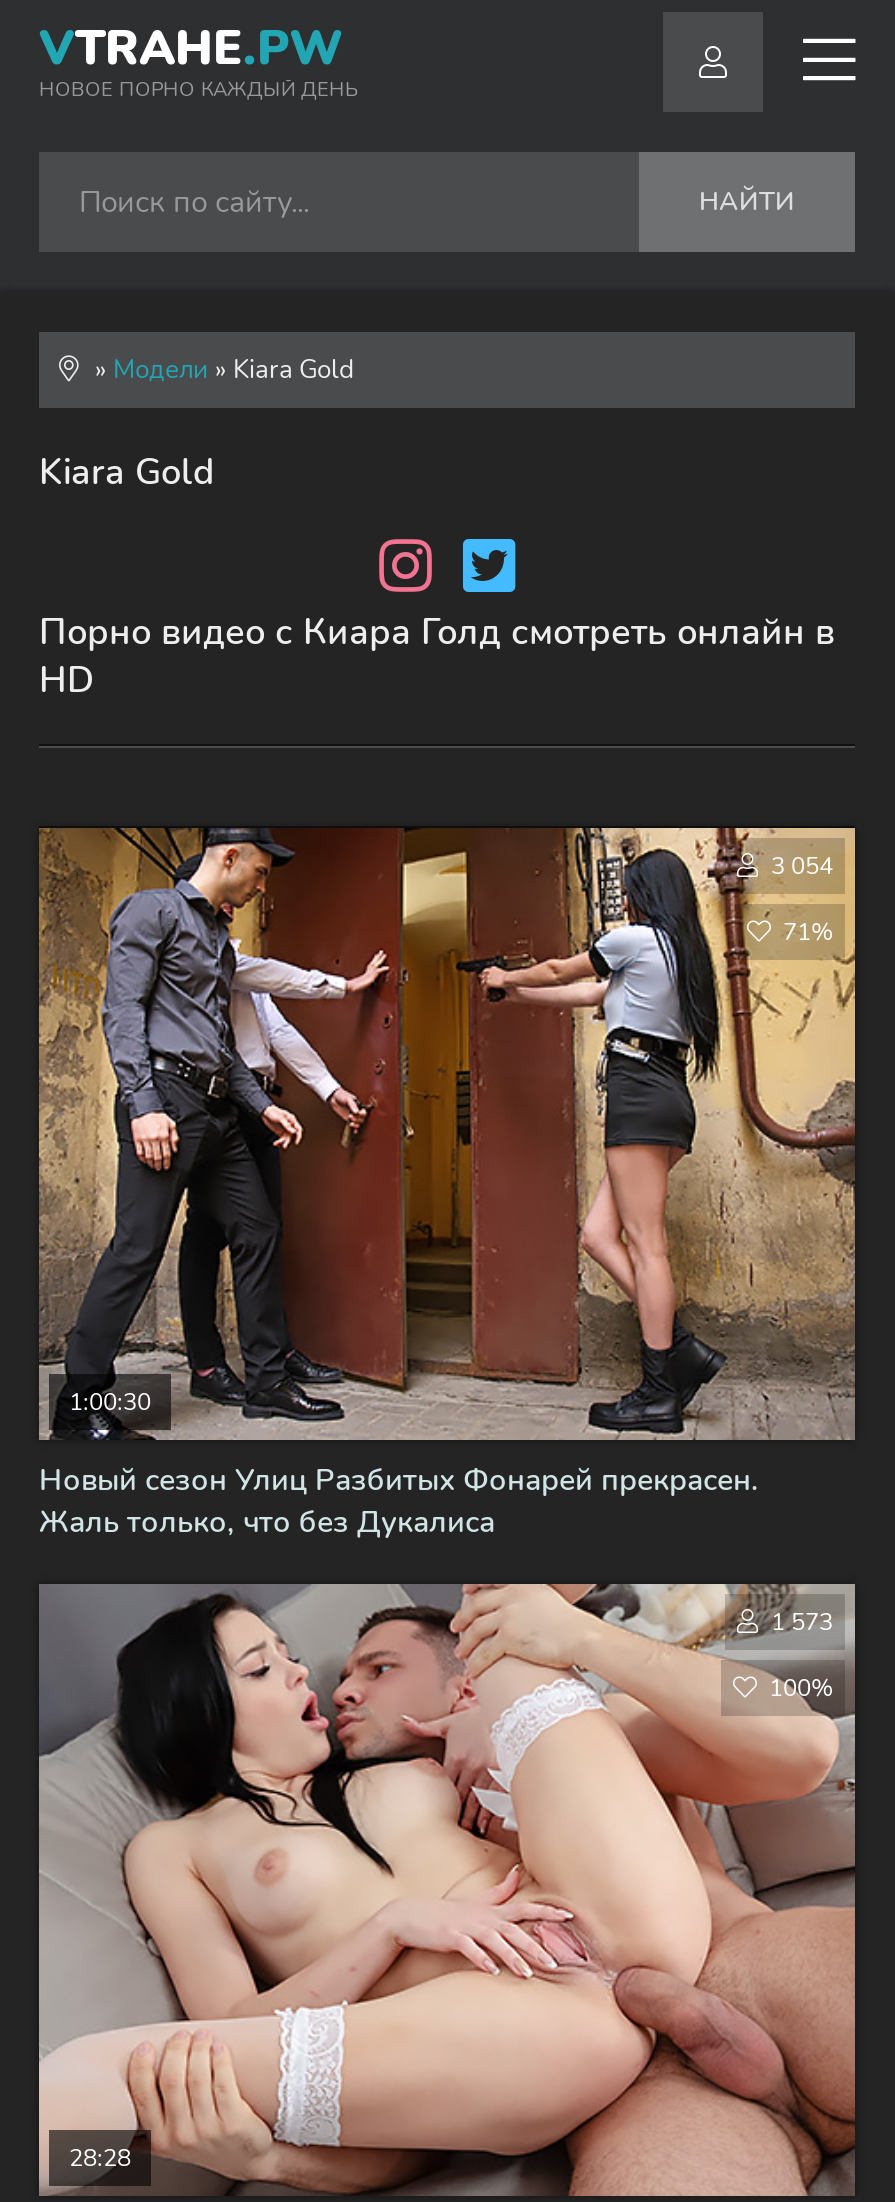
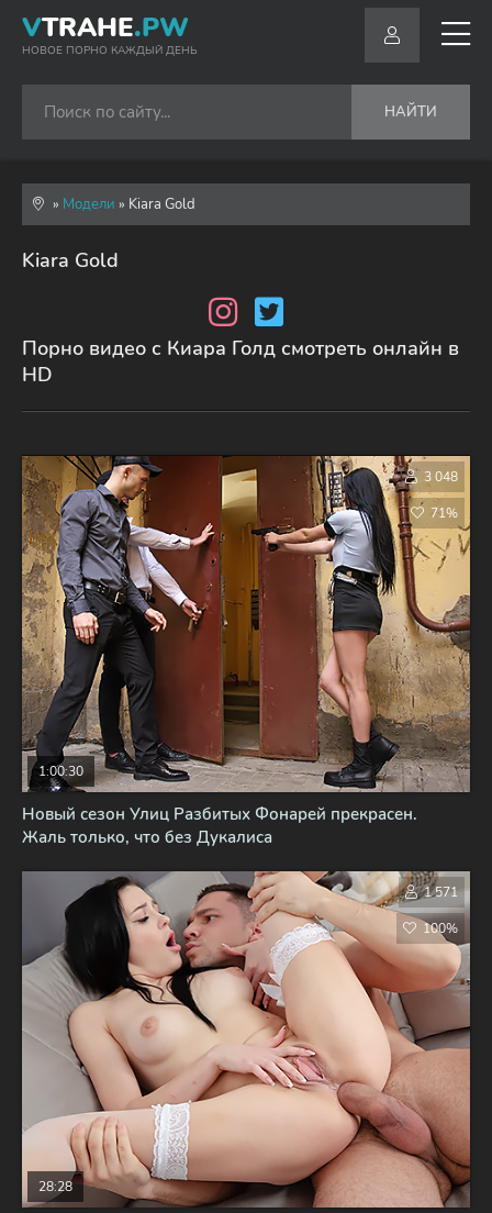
[771,850,833,882] 3 054 -> [424,468,458,486] 3 048
[771,1606,833,1638] 1 573 -> [424,883,458,901] 1 571

